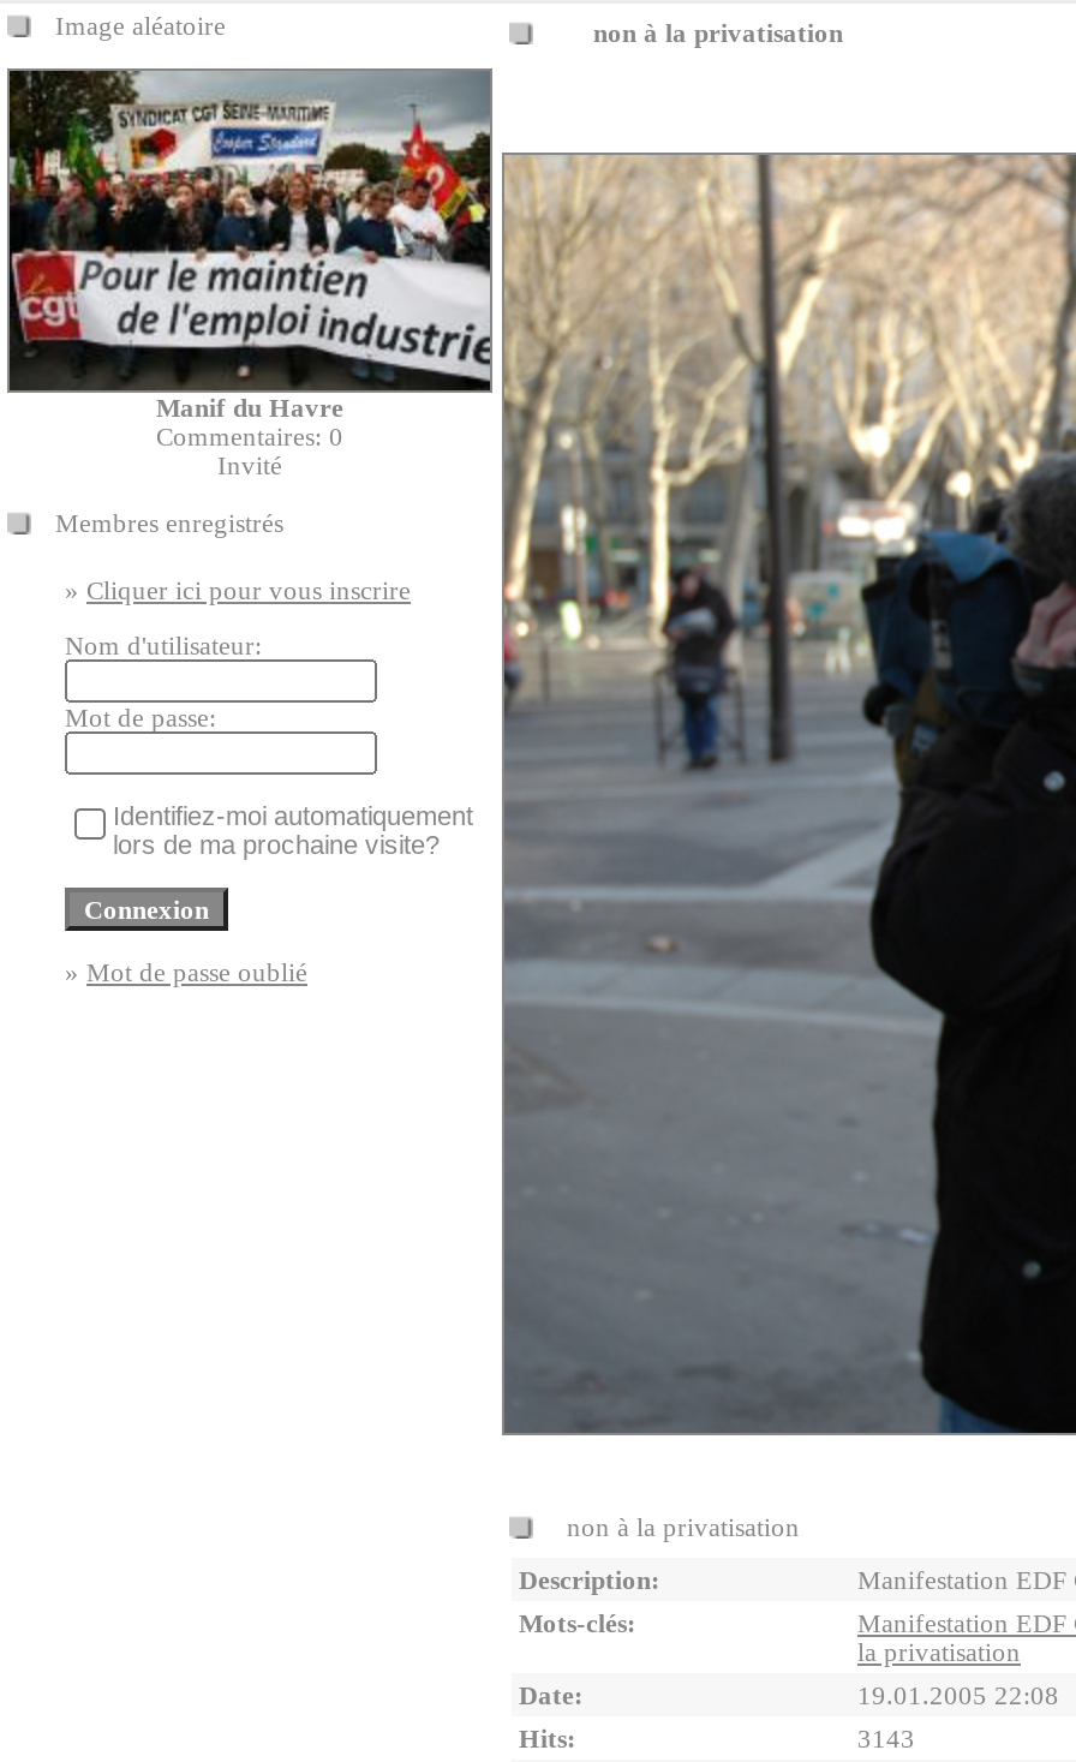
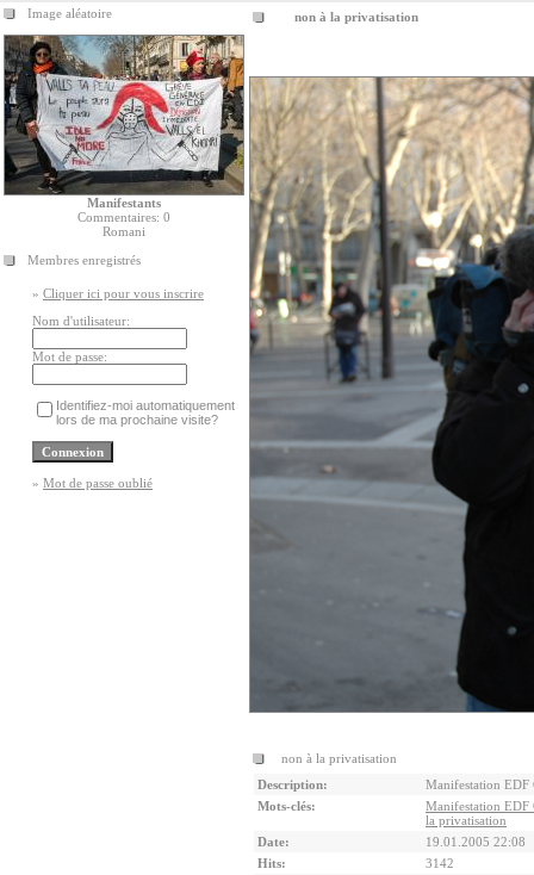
[7,68,492,422] [image] | Manif du Havre -> [5,35,244,210] [image] | Manifestants
[217,450,282,479] Invité -> [103,224,145,238] Romani
[857,1724,915,1752] 3143 -> [426,856,454,870] 3142

